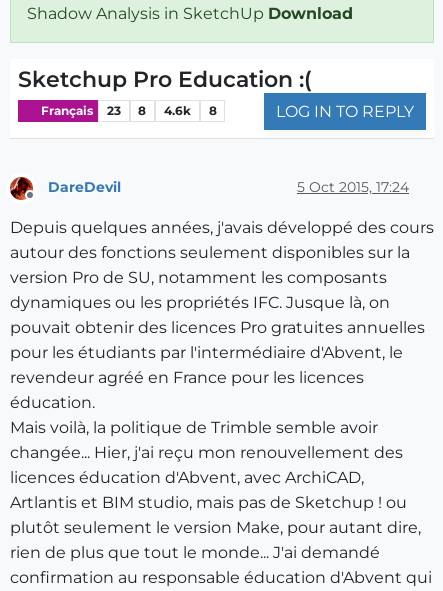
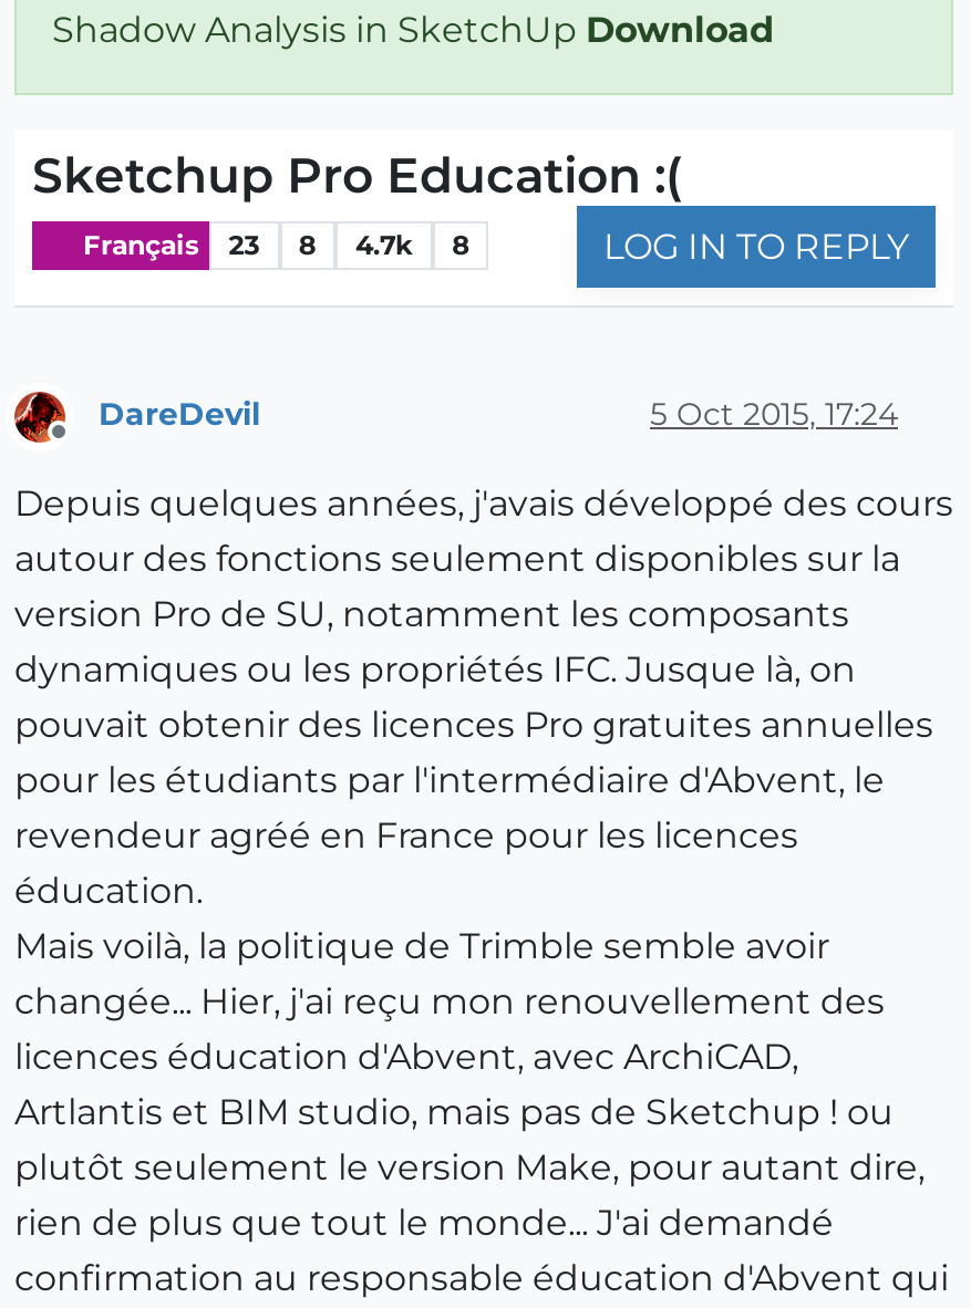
[38,103,217,118] Français 23 8 4.6k 8 -> [76,228,470,262] Français 23 8 4.7k 8

